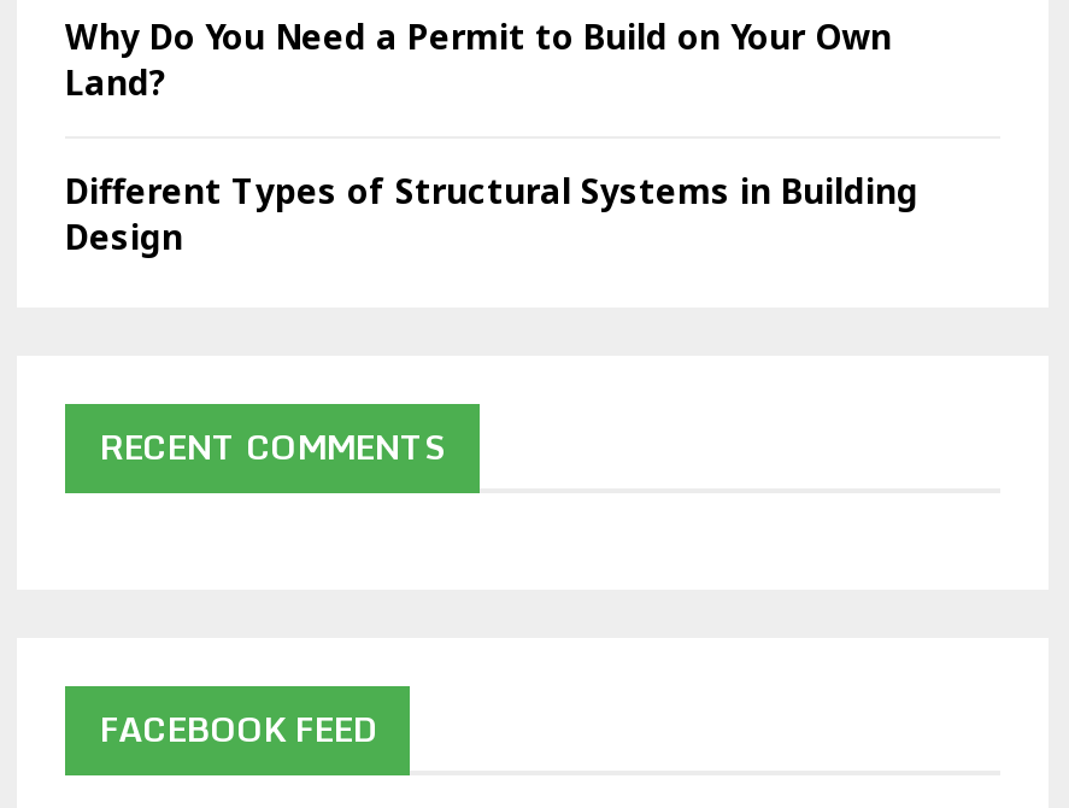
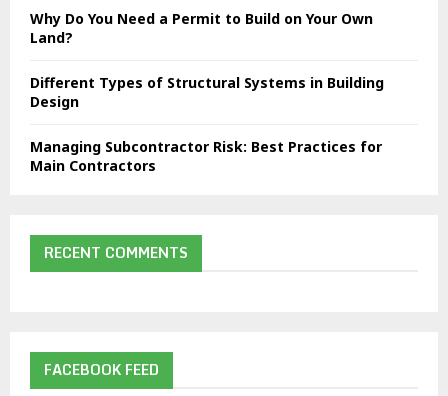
none -> [30,137,382,175] Managing Subcontractor Risk: Best Practices for | Main Contractors

